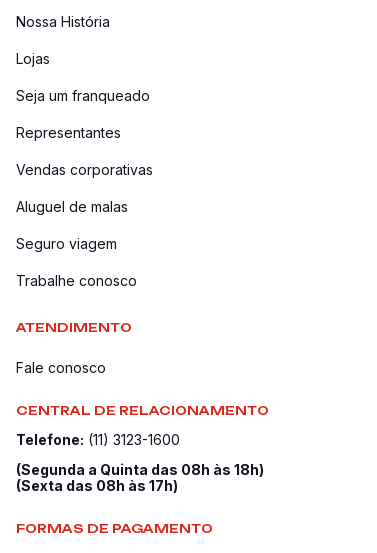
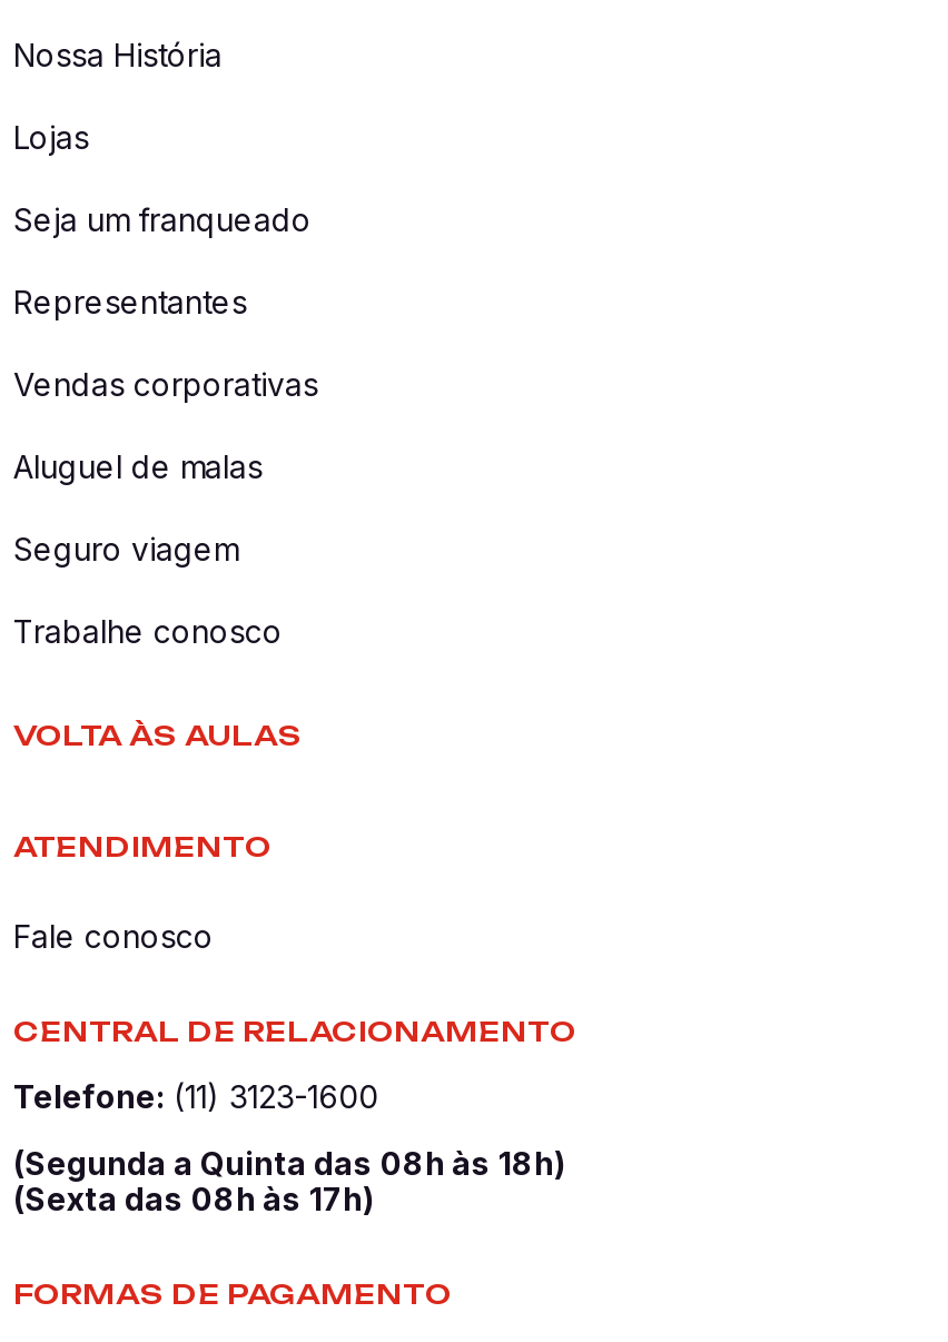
none -> [13,719,303,752] VOLTA ÀS AULAS

